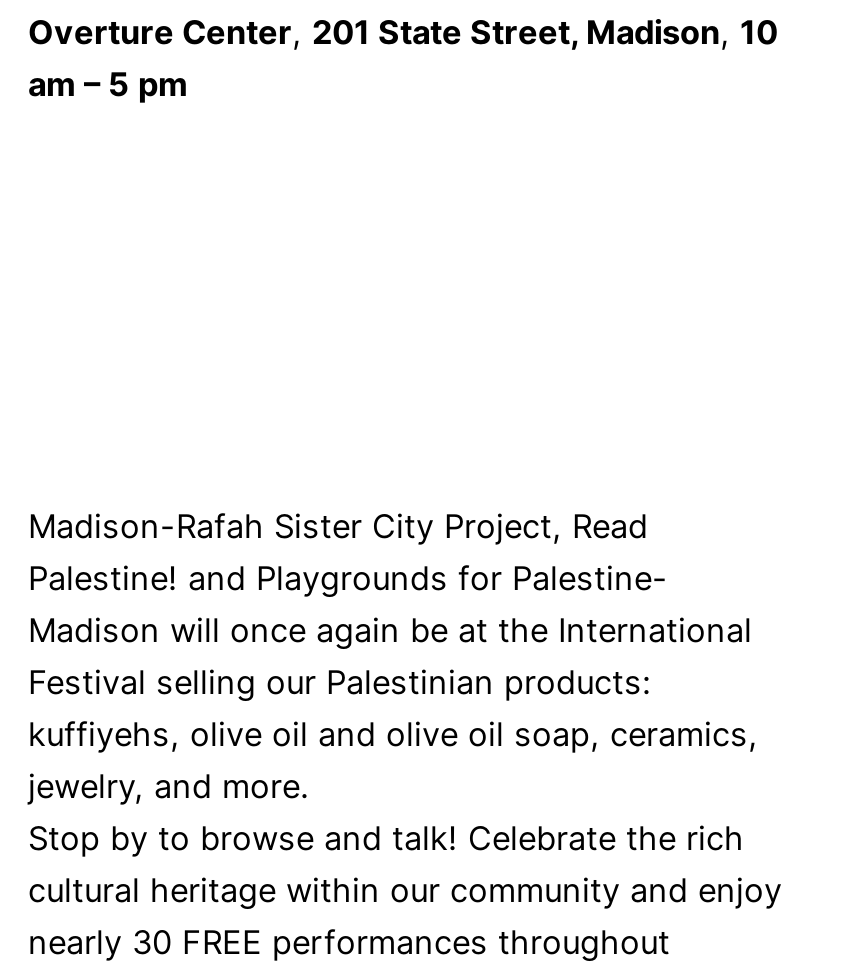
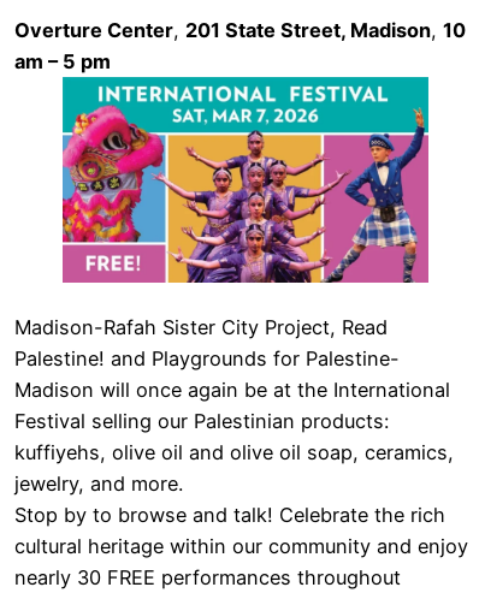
none -> [61,76,430,284] [image]

